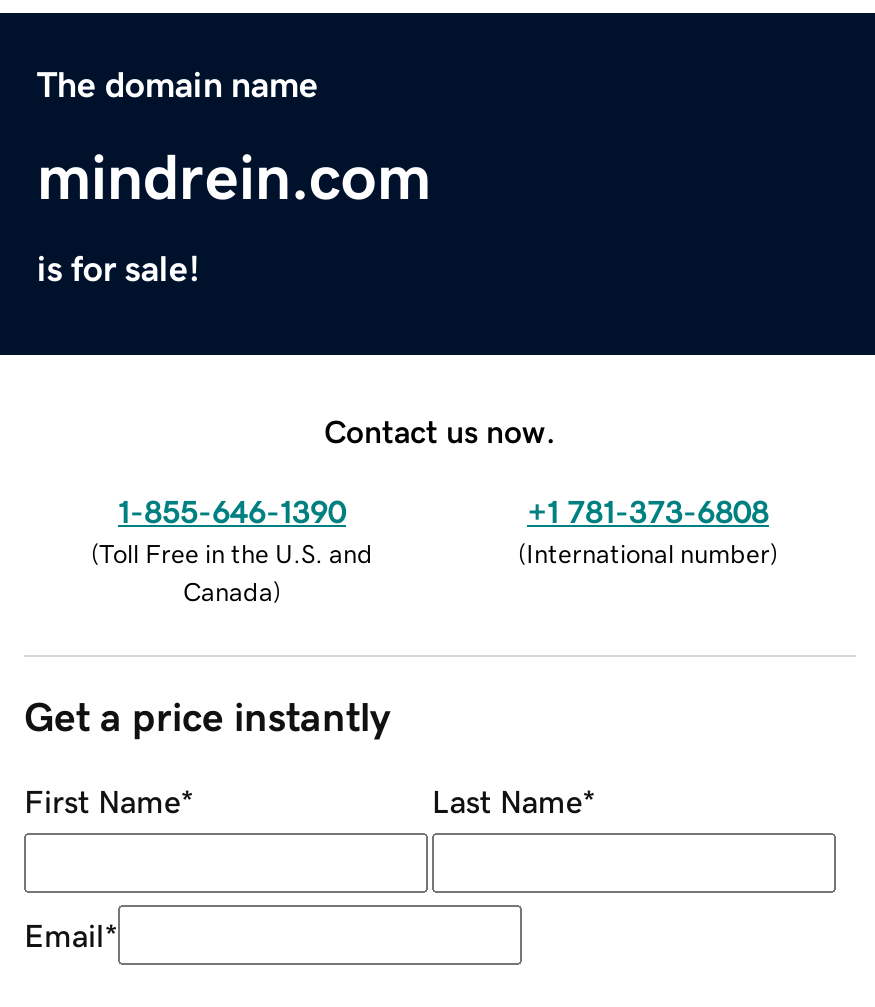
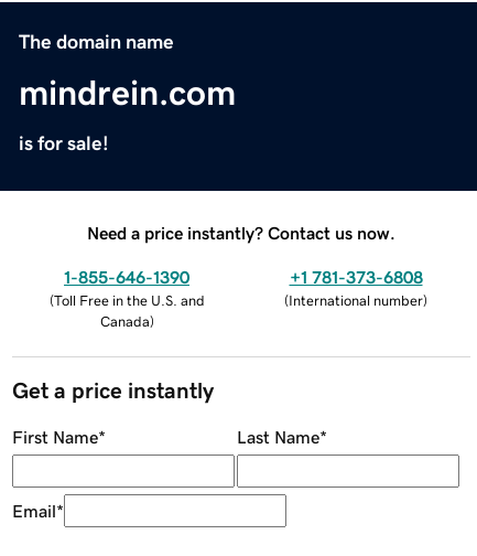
[324,414,556,446] Contact us now. -> [87,224,395,241] Need a price instantly? Contact us now.

